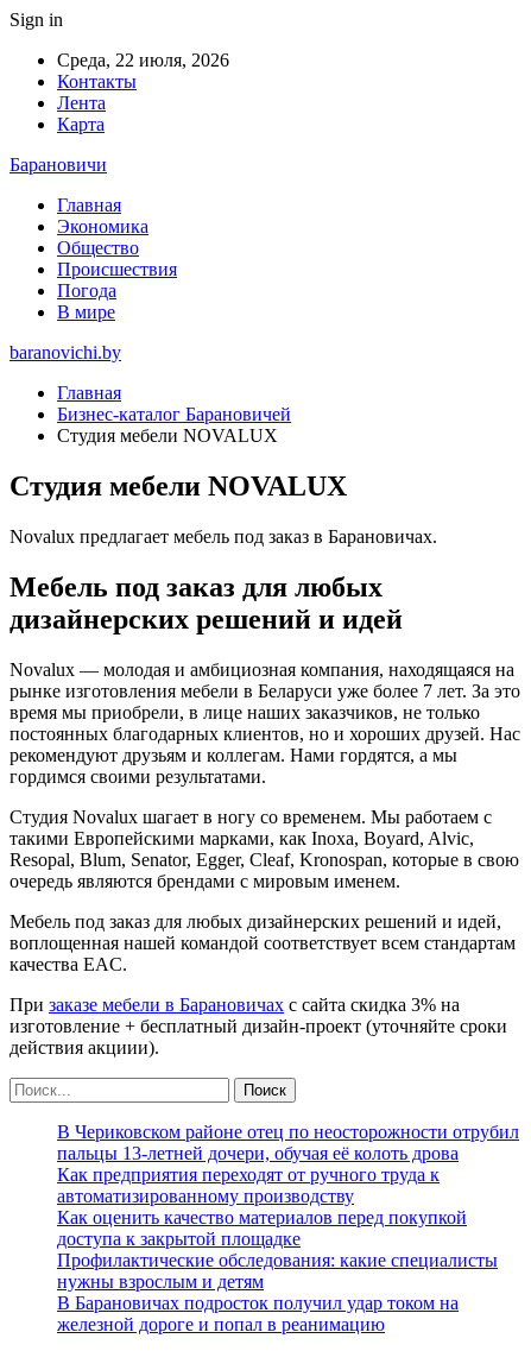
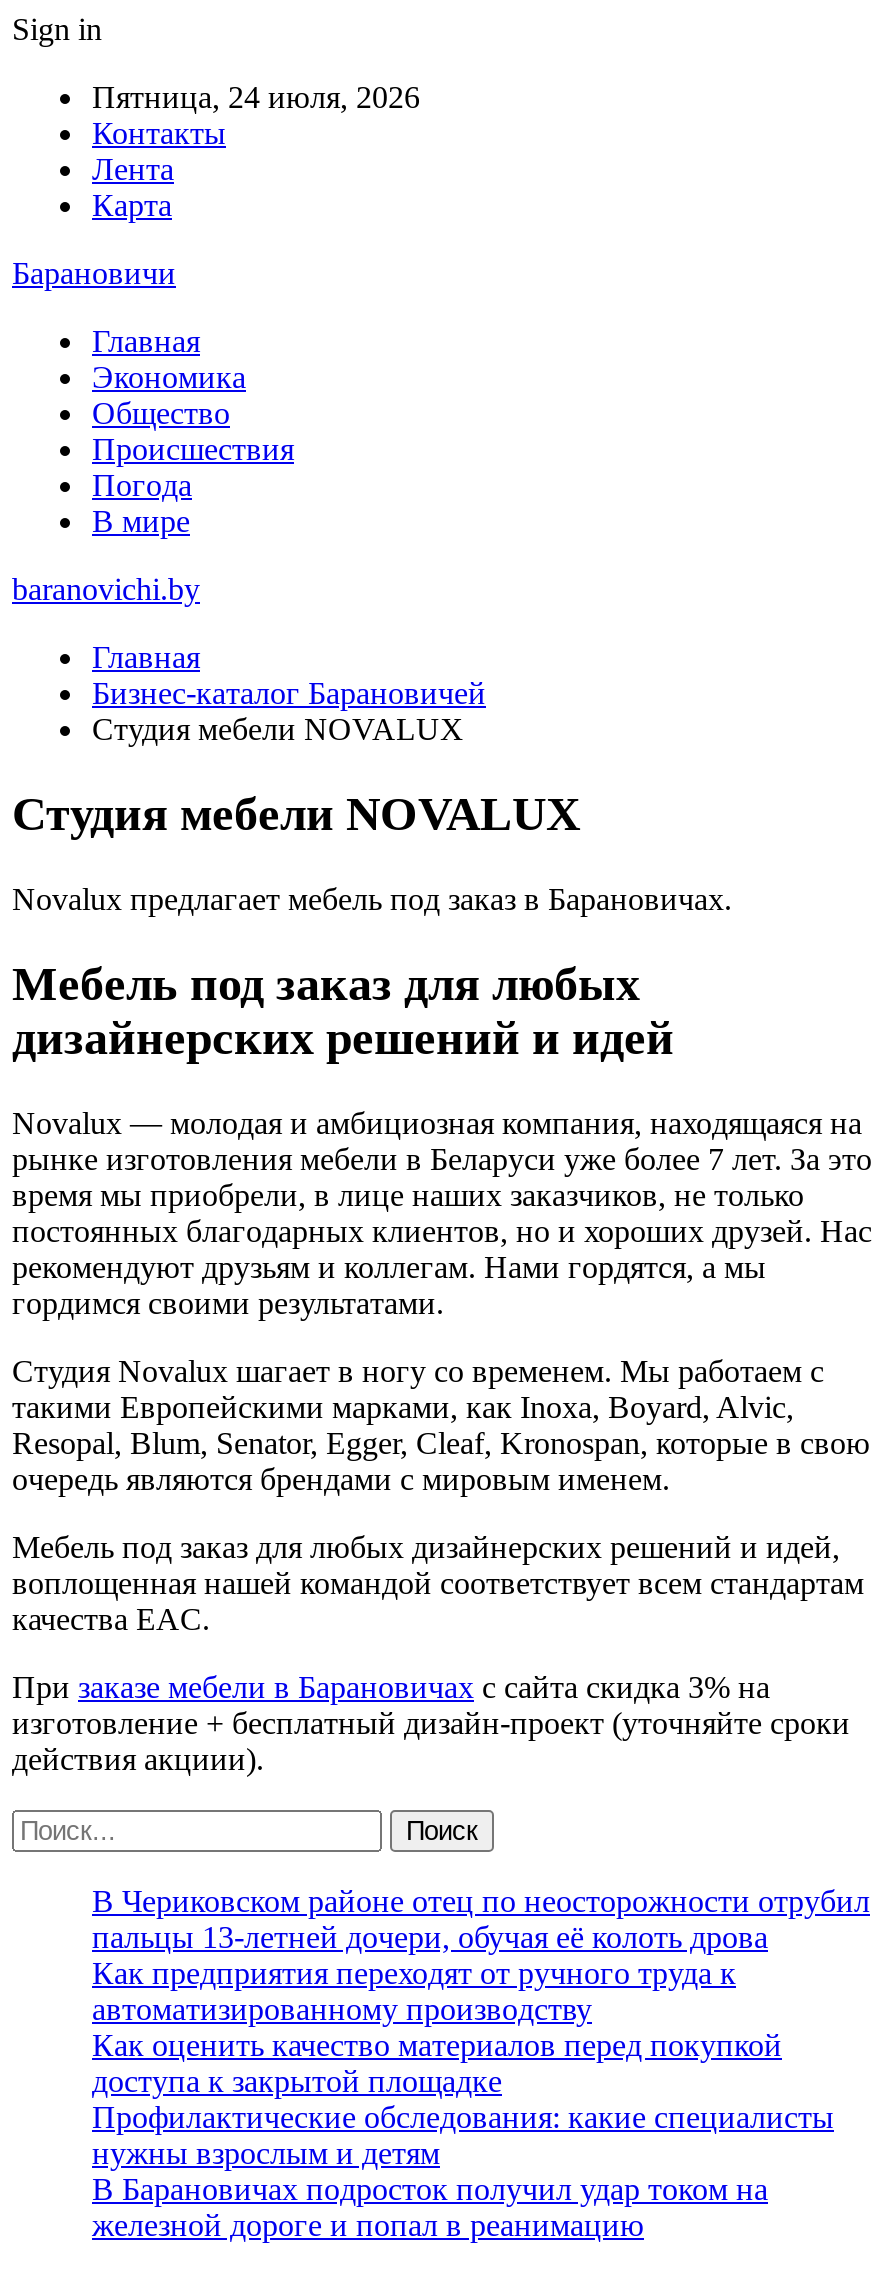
[57,50,229,70] Среда, 22 июля, 2026 -> [92,80,420,114] Пятница, 24 июля, 2026

